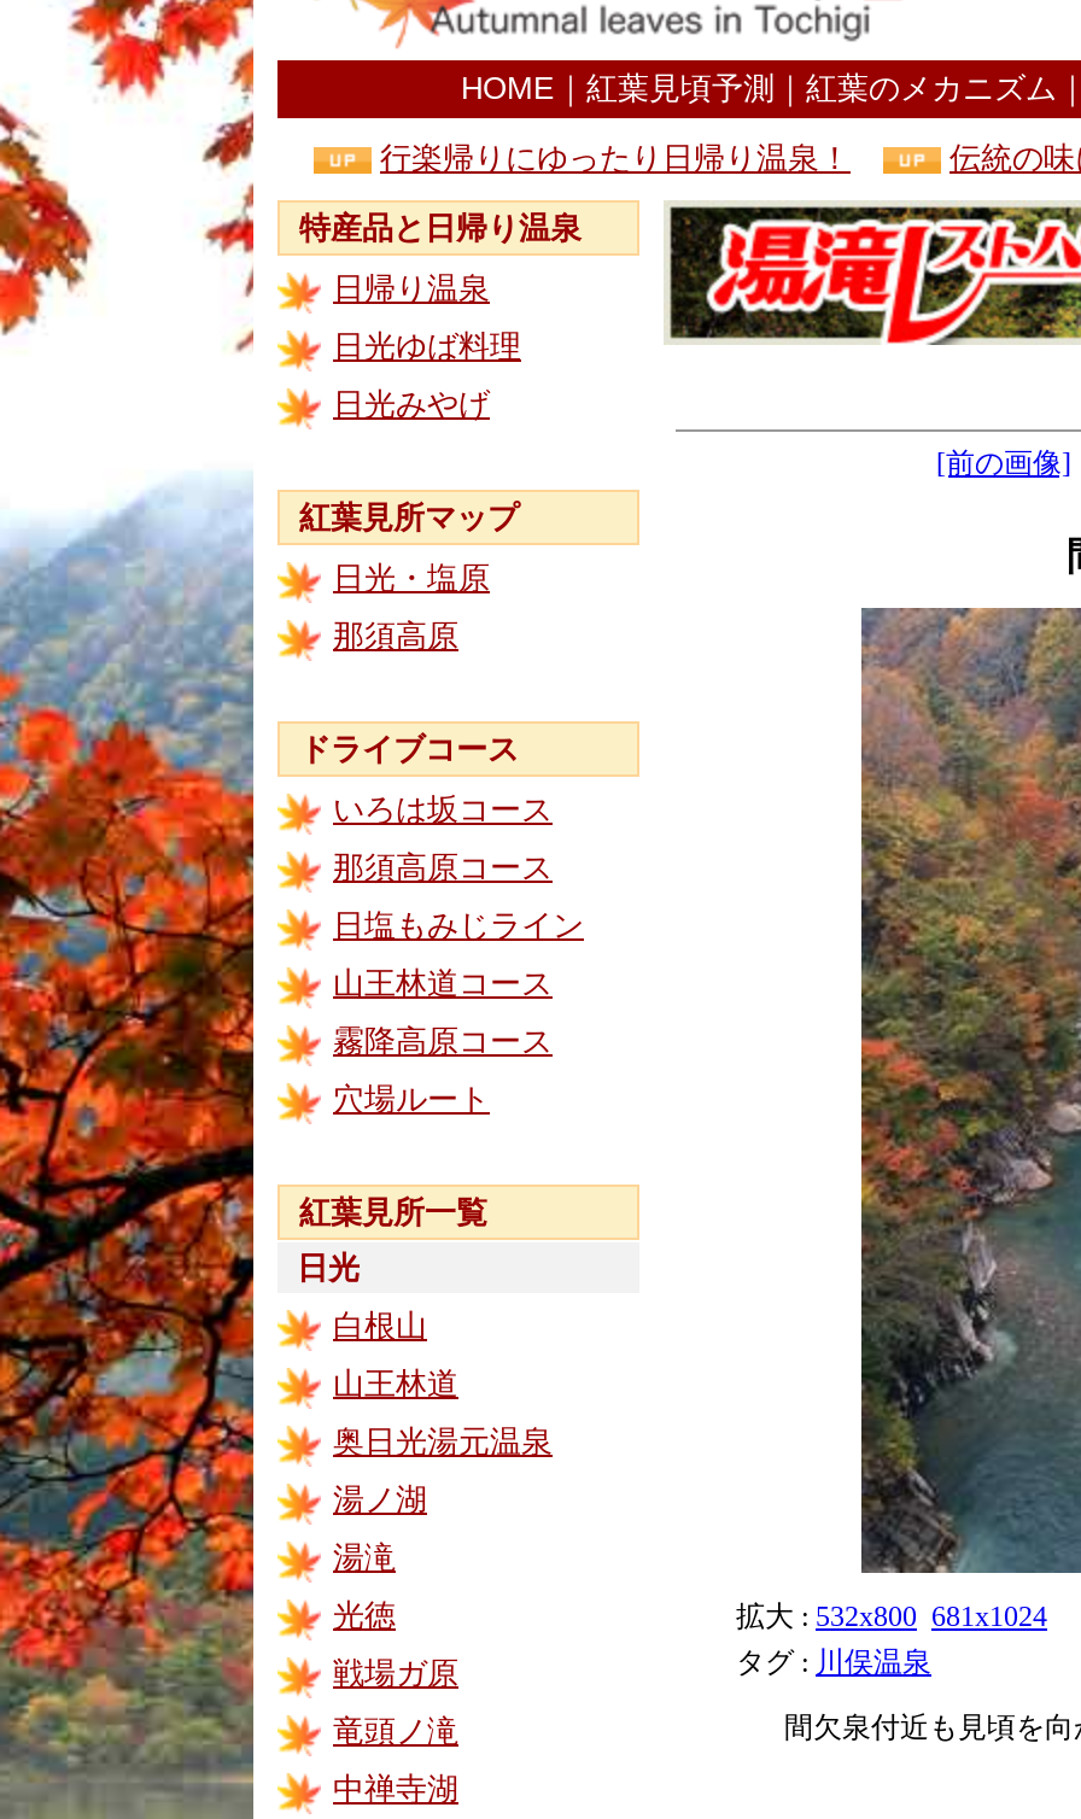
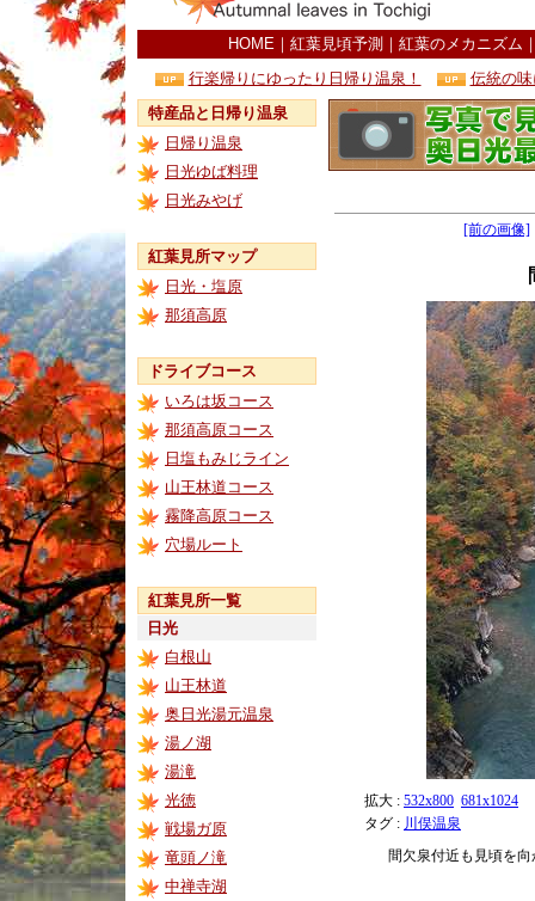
[664,200,1074,345] [image] -> [327,98,531,172] [image]

